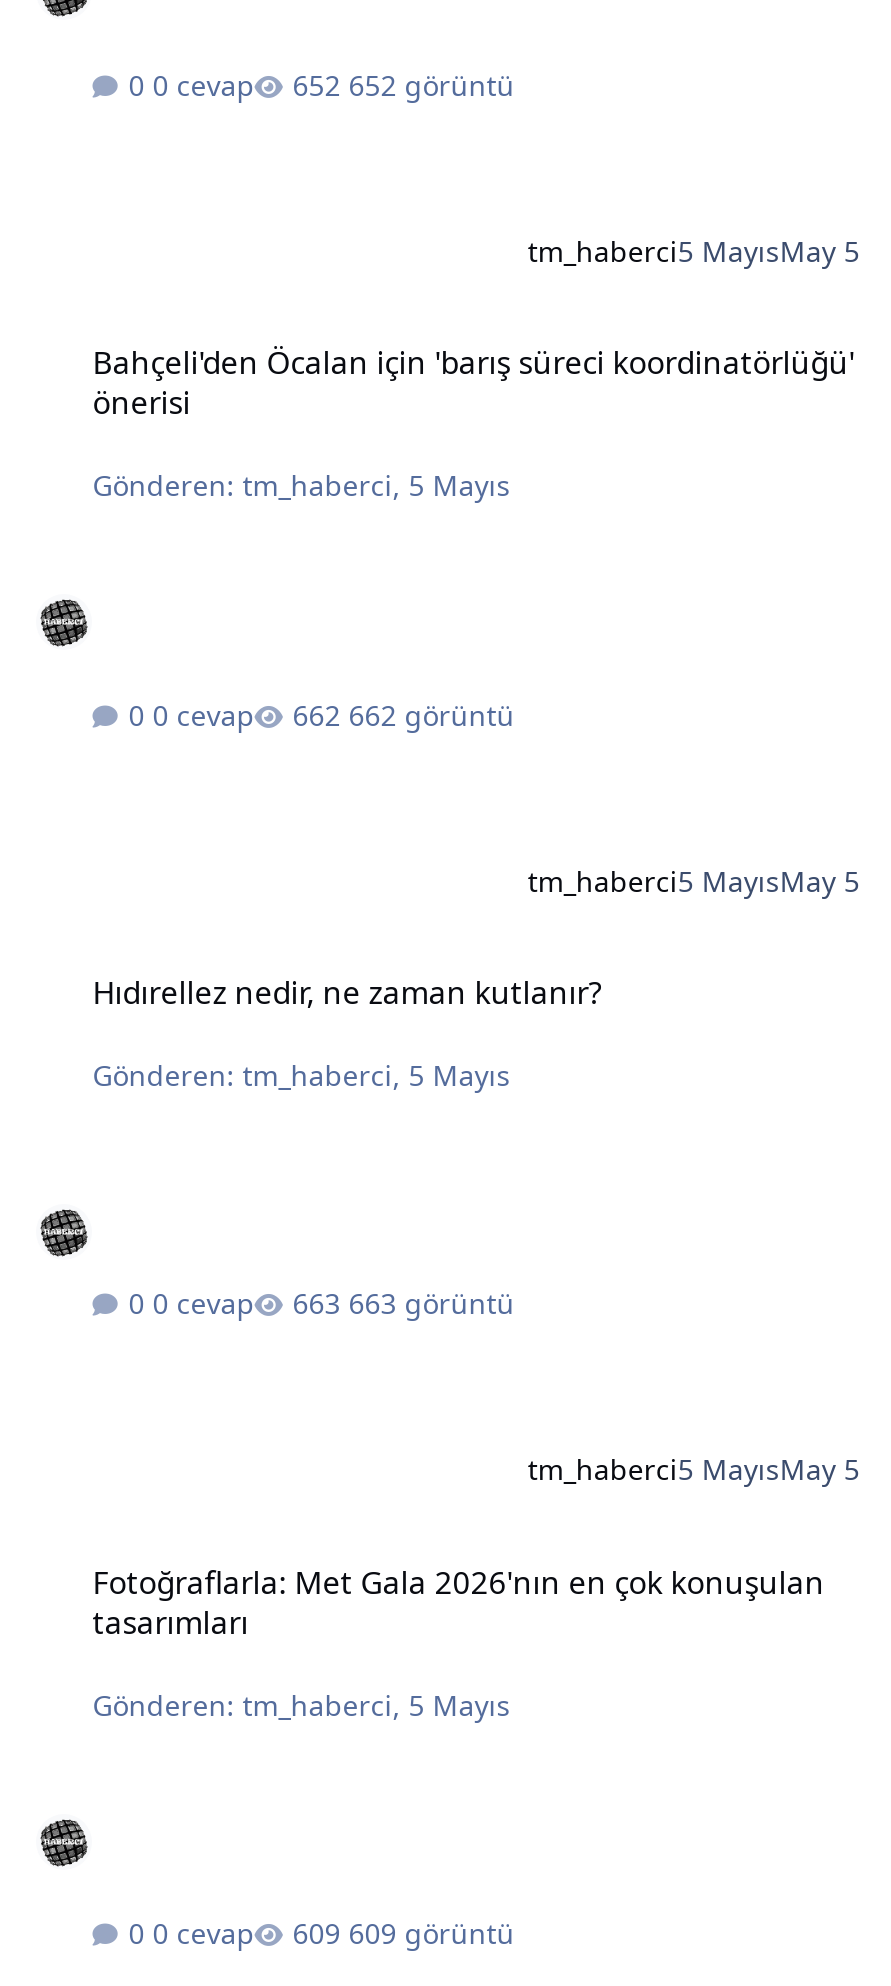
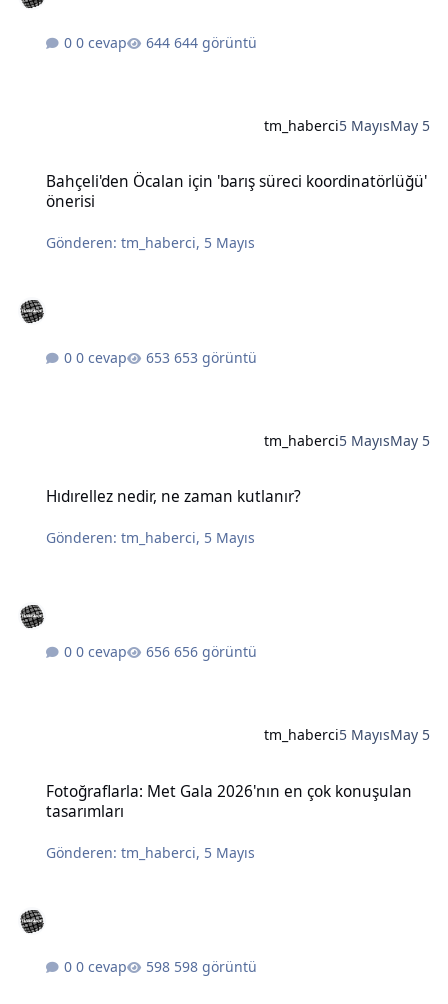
[348,65,514,103] 652 görüntü -> [174,33,257,52] 644 görüntü
[348,695,514,733] 662 görüntü -> [174,347,257,366] 653 görüntü
[348,1285,514,1323] 663 görüntü -> [174,642,257,661] 656 görüntü
[348,1915,514,1953] 609 görüntü -> [174,957,257,976] 598 görüntü

